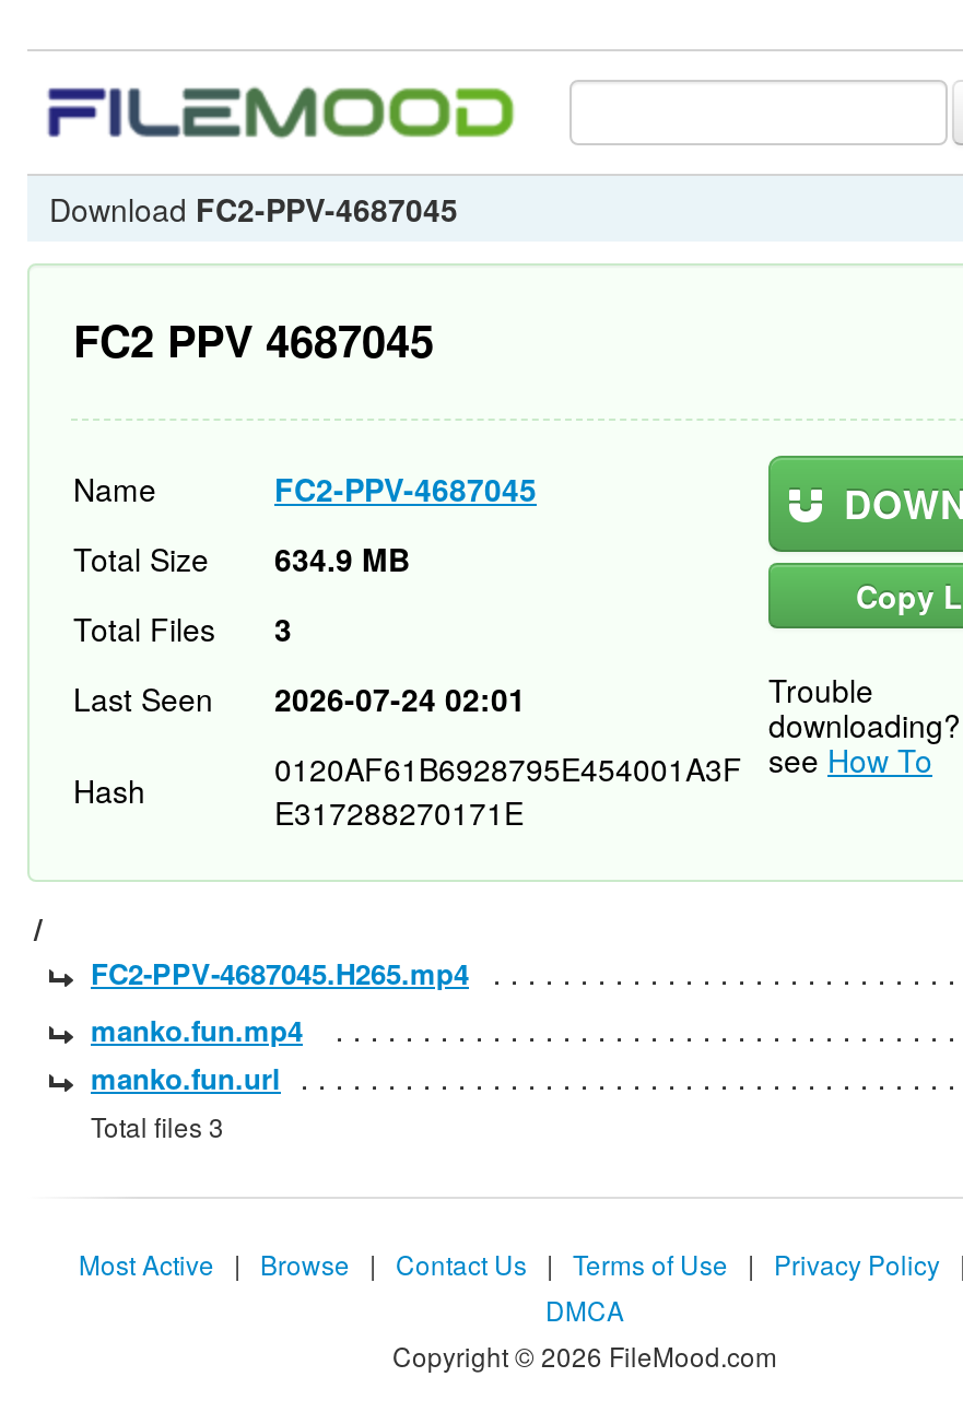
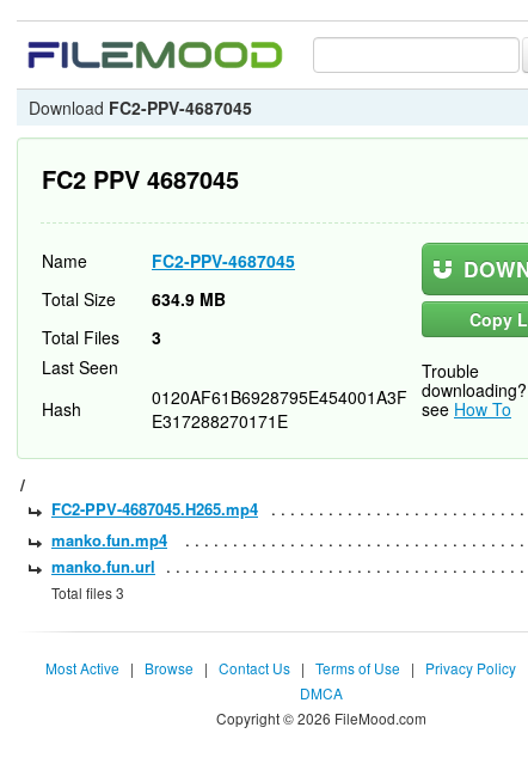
[274,676,526,720] 2026-07-24 02:01 -> none

